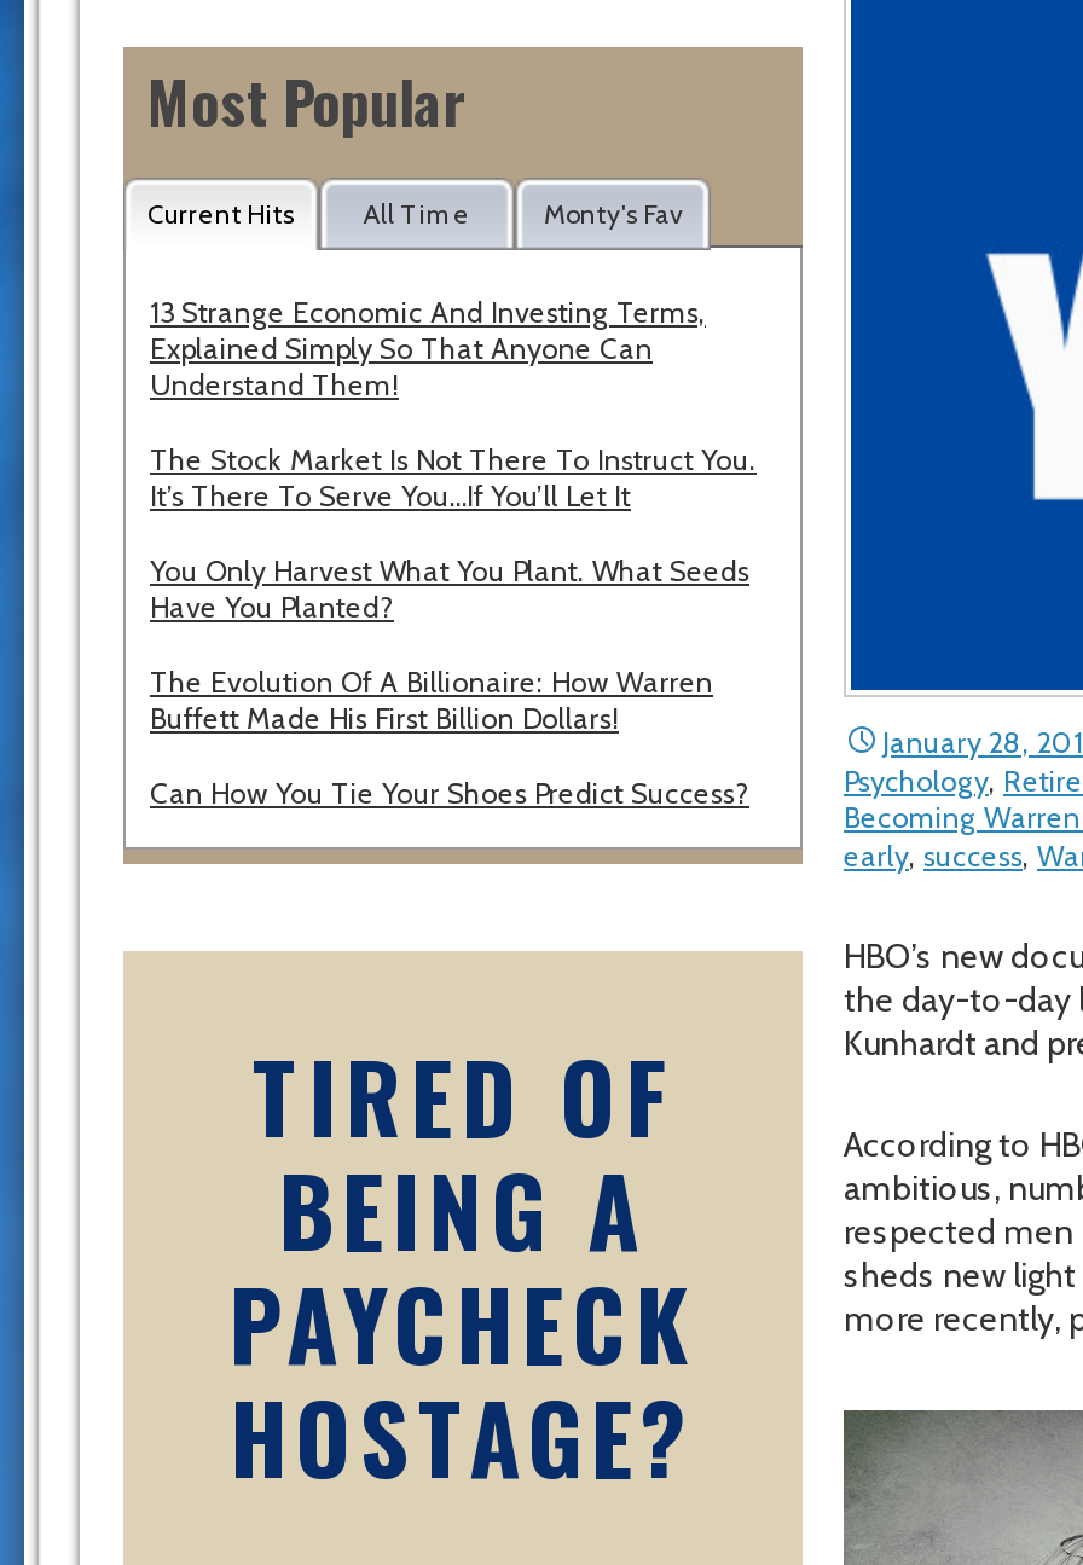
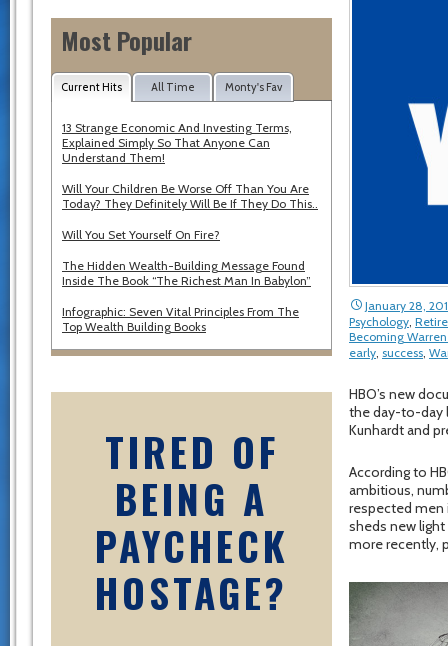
[150,441,757,514] The Stock Market Is Not There To Instruct You. | It’s There To Serve You…If You’ll Let It -> [62,181,318,211] Will Your Children Be Worse Off Than You Are | Today? They Definitely Will Be If They Do This..
[150,552,749,625] You Only Harvest What You Plant. What Seeds | Have You Planted? -> [62,227,220,242] Will You Set Yourself On Fire?
[150,663,713,736] The Evolution Of A Billionaire: How Warren | Buffett Made His First Billion Dollars! -> [62,258,311,288] The Hidden Wealth-Building Message Found | Inside The Book “The Richest Man In Babylon”
[150,775,749,811] Can How You Tie Your Shoes Predict Success? -> [62,304,299,334] Infographic: Seven Vital Principles From The | Top Wealth Building Books

